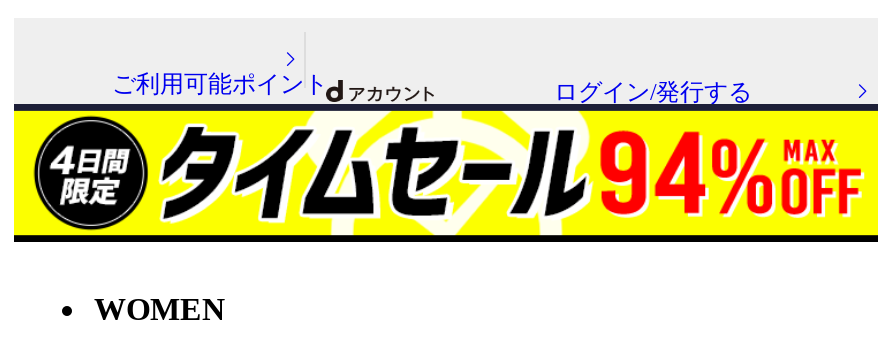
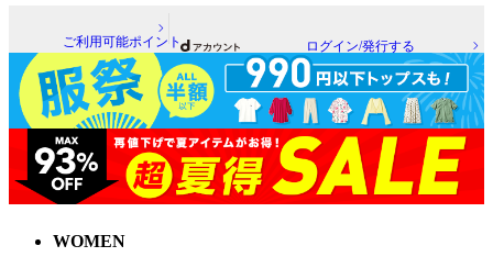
[12,102,880,244] [image] -> [8,52,485,205] [image]

